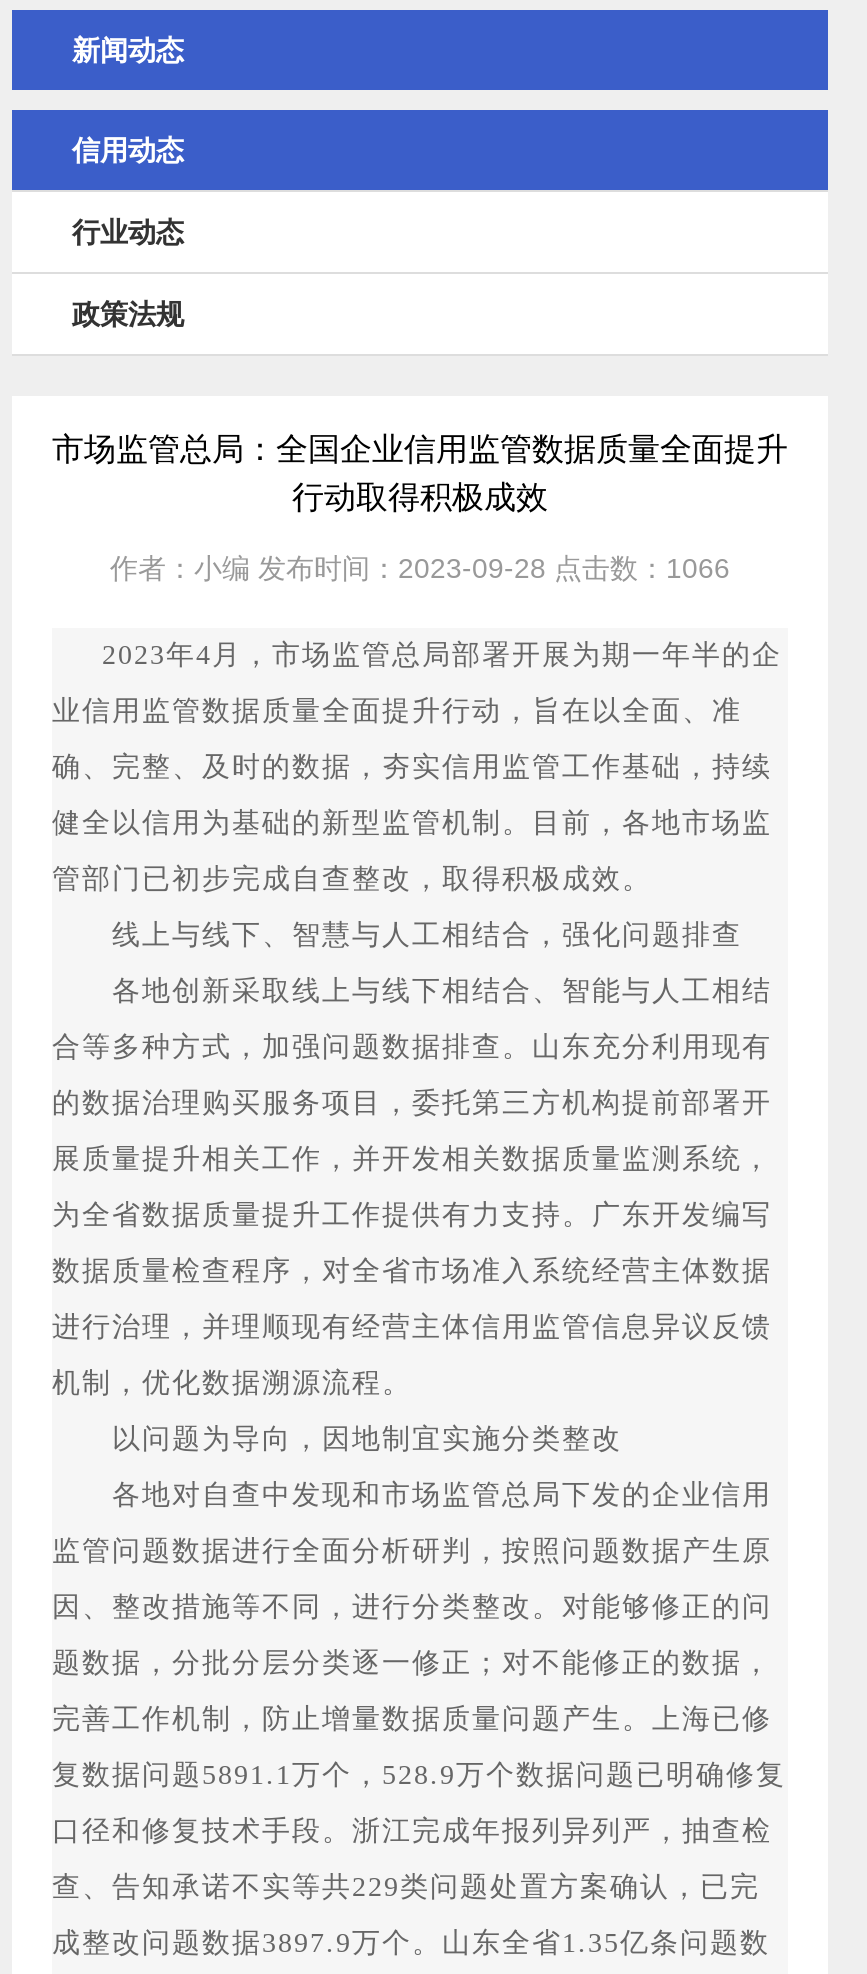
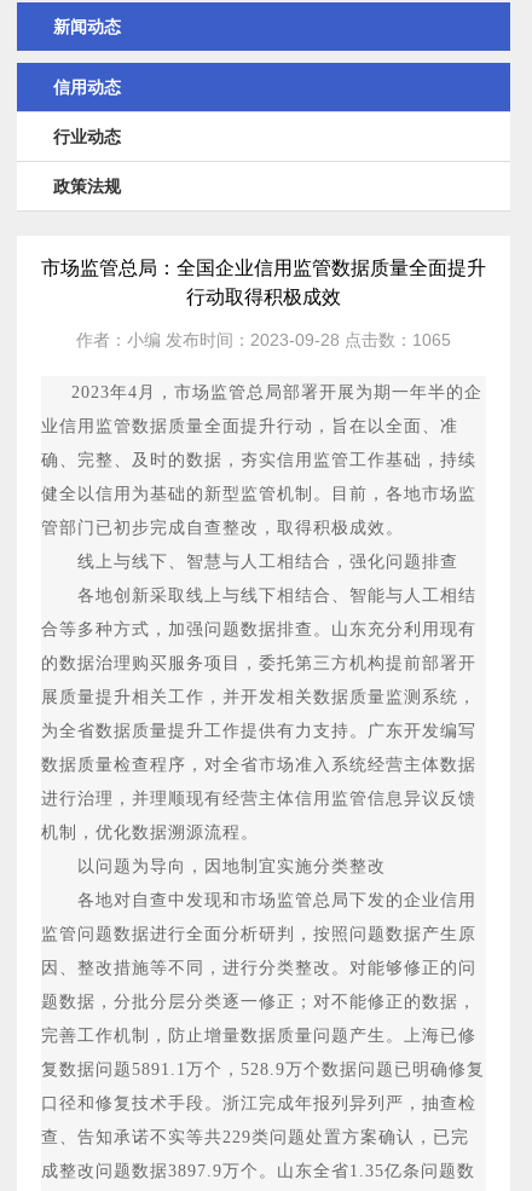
[110,552,730,584] 作者：小编发布时间：2023-09-28点击数：1066 -> [76,330,451,349] 作者：小编发布时间：2023-09-28点击数：1065

